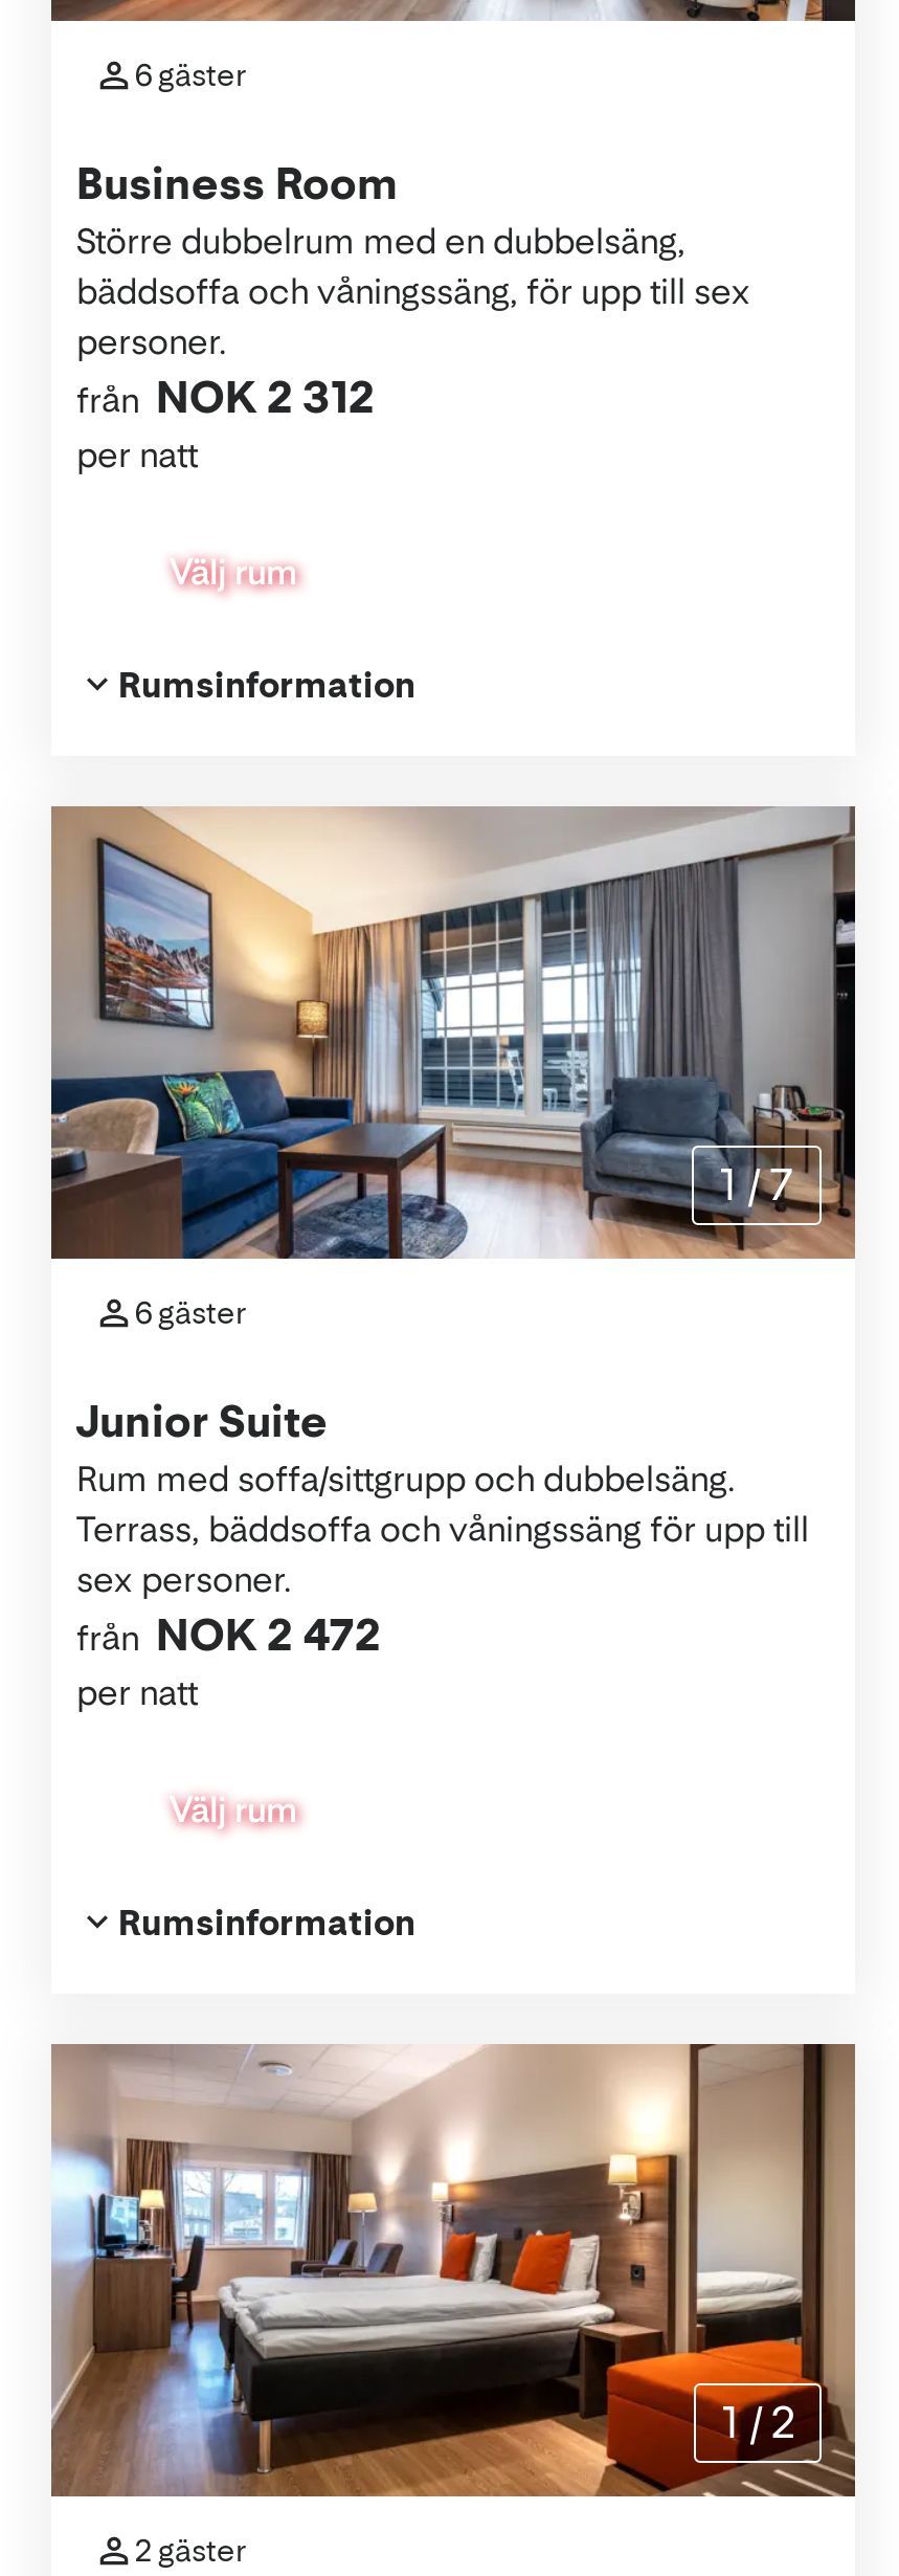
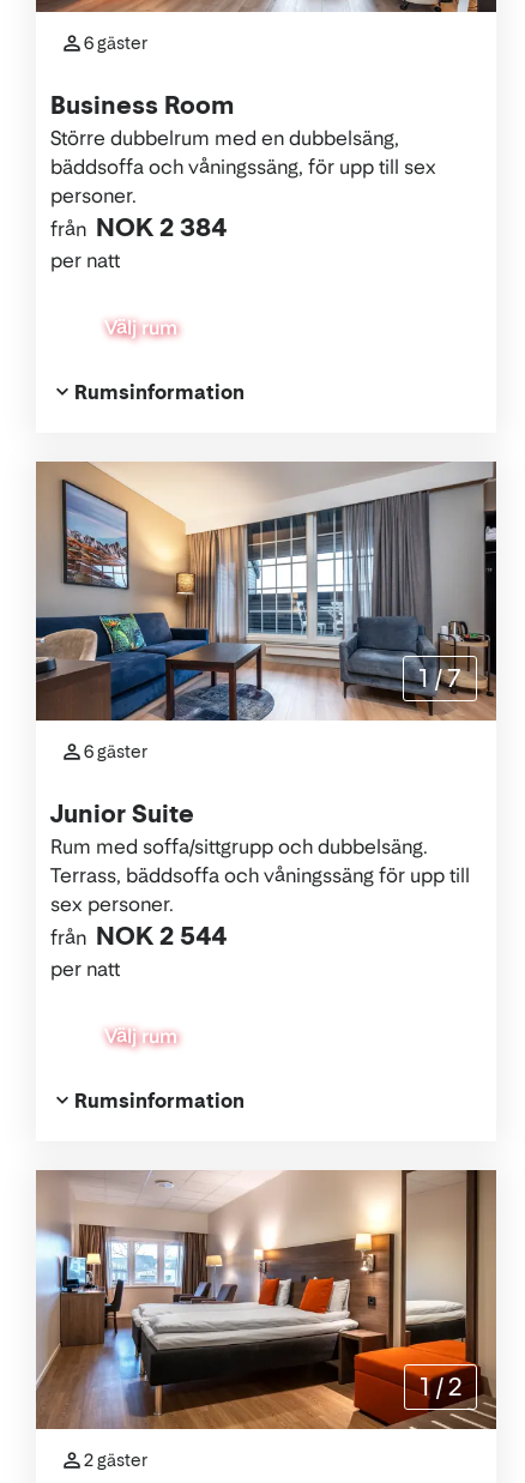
[76,373,374,423] från NOK 2 312 -> [50,213,227,242] från NOK 2 384
[76,1611,380,1661] från NOK 2 472 -> [50,922,227,951] från NOK 2 544

